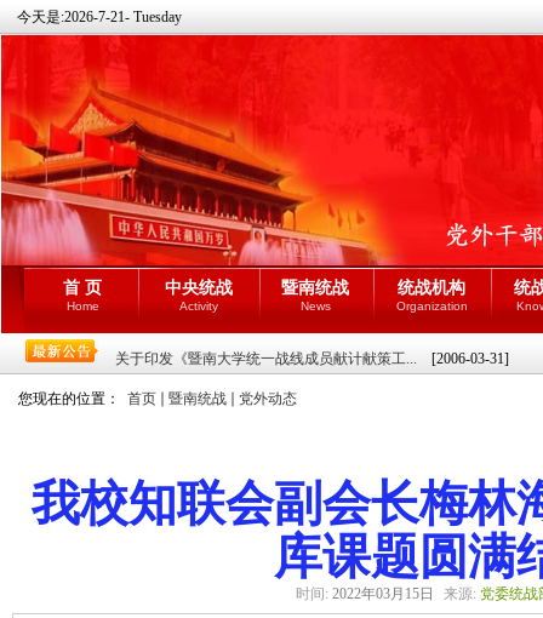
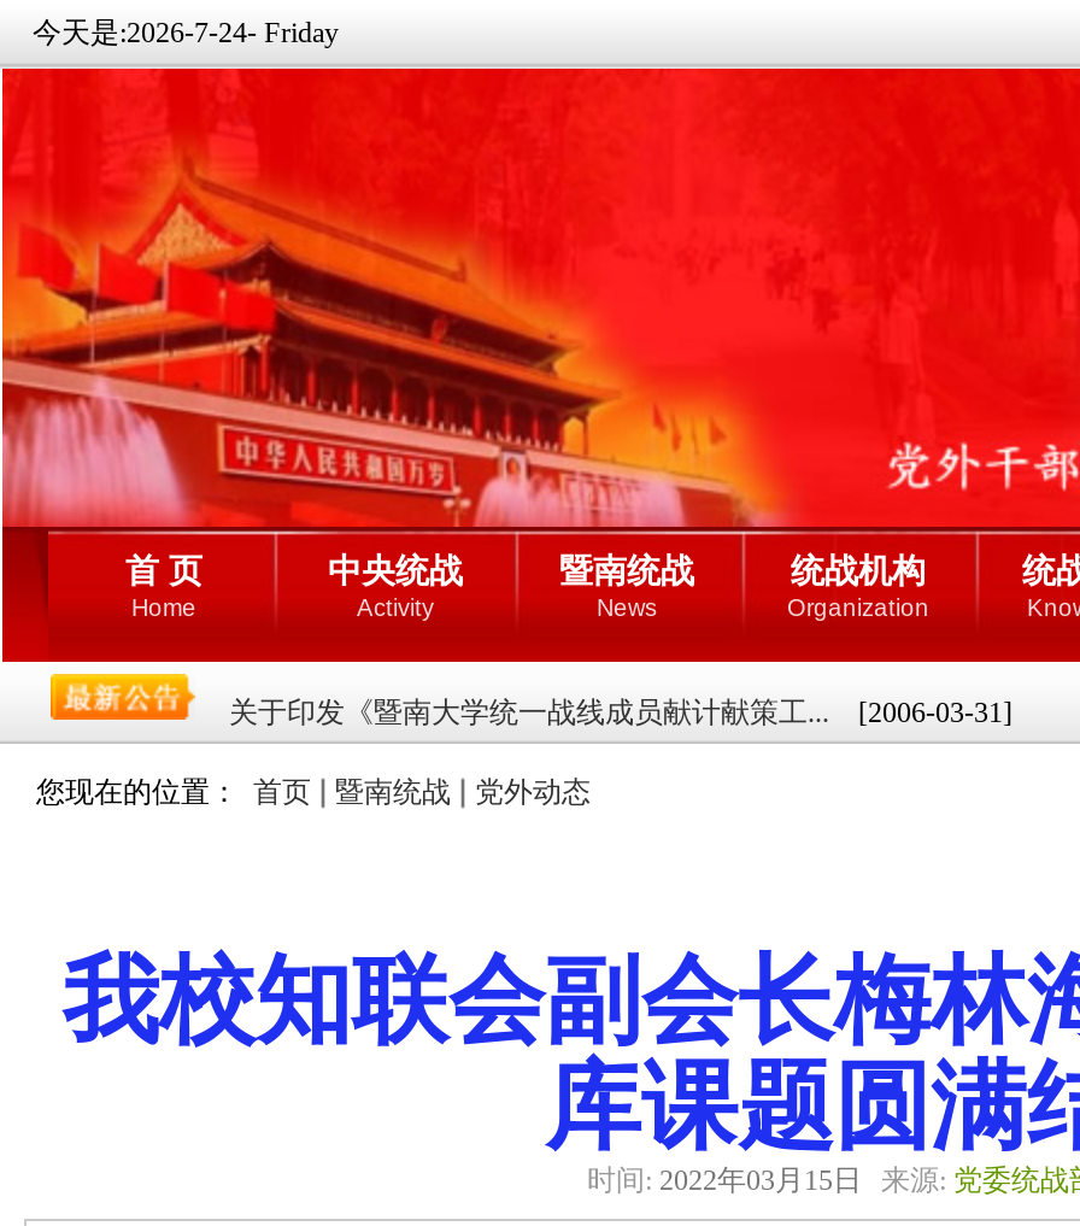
[16,8,181,25] 今天是:2026-7-21- Tuesday -> [33,16,339,49] 今天是:2026-7-24- Friday

